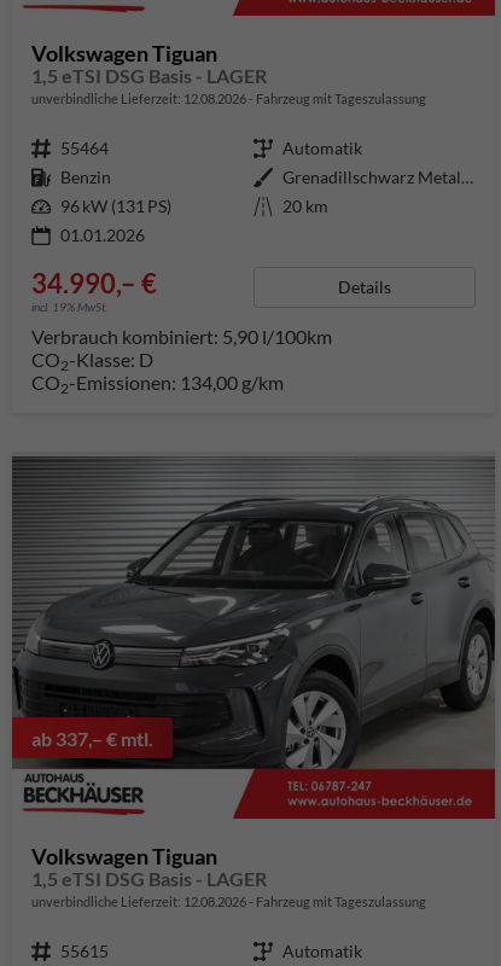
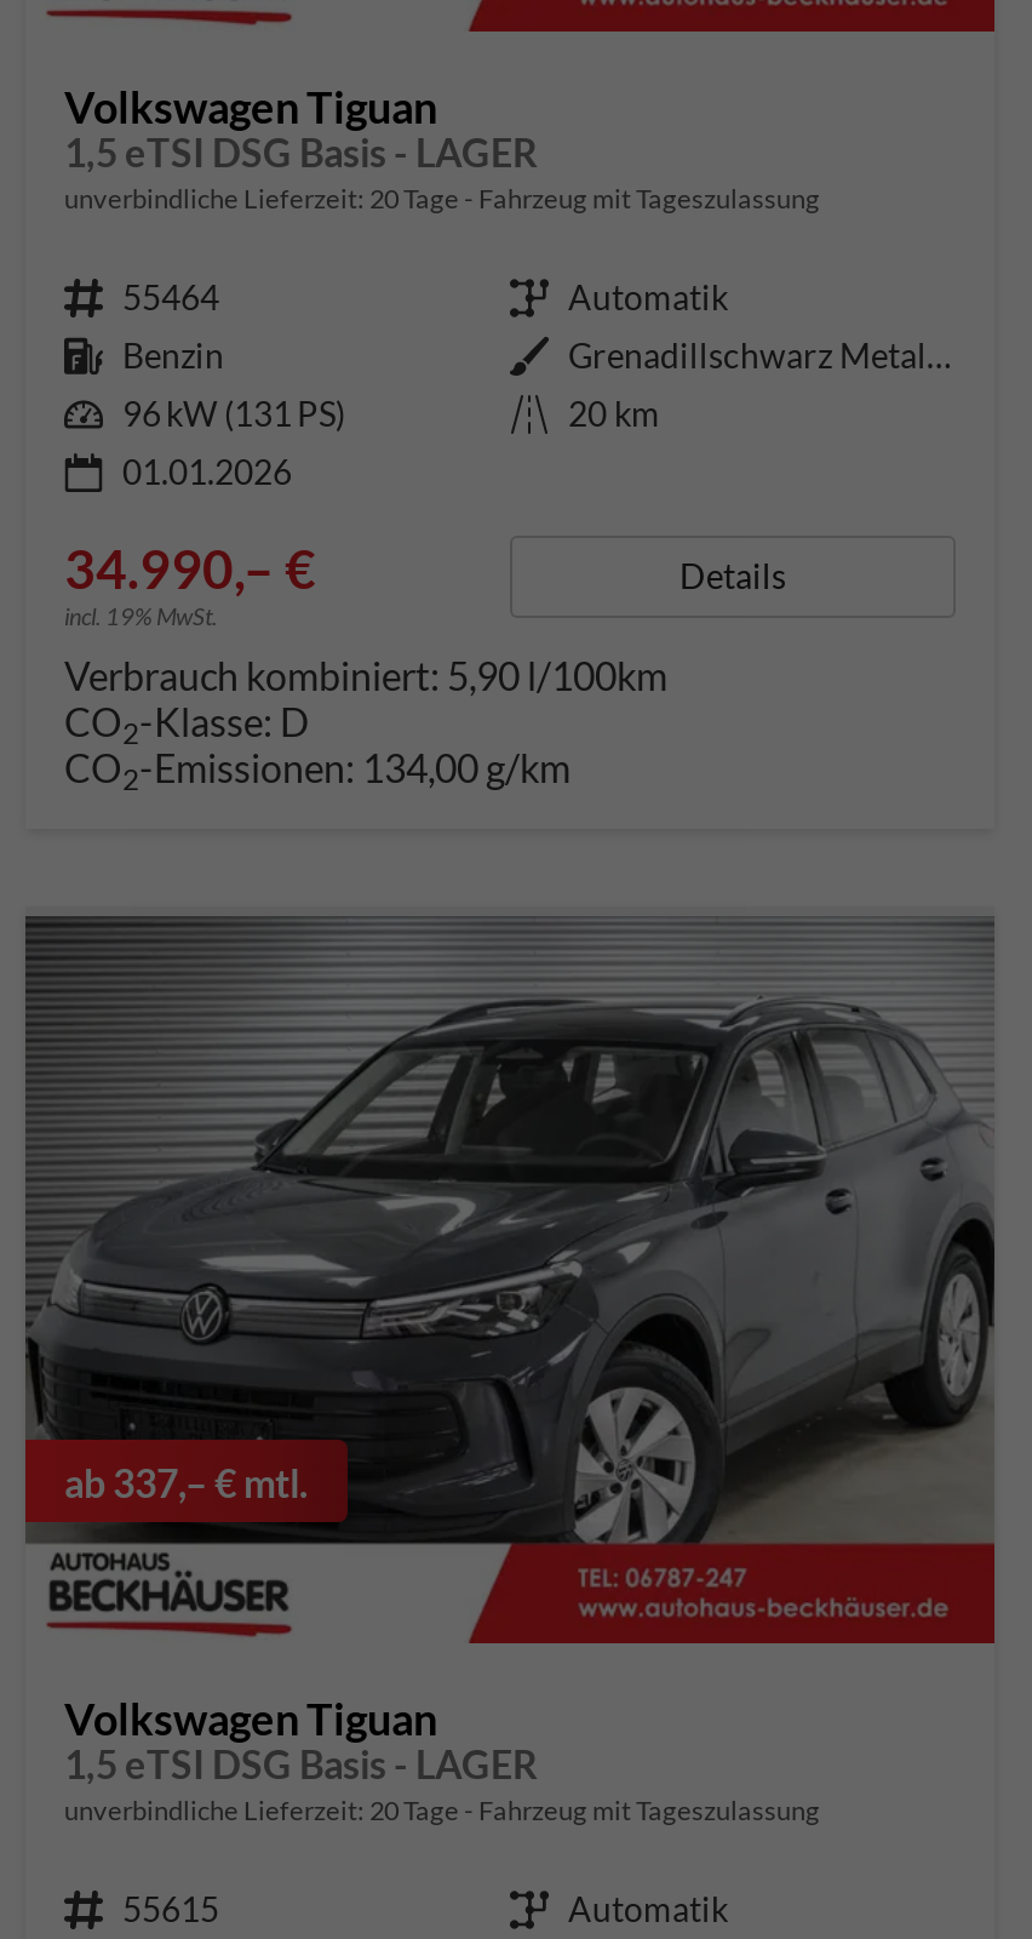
[31,90,426,106] unverbindliche Lieferzeit: 12.08.2026 Fahrzeug mit Tageszulassung -> [64,182,820,213] unverbindliche Lieferzeit: 20 Tage Fahrzeug mit Tageszulassung
[31,893,426,909] unverbindliche Lieferzeit: 12.08.2026 Fahrzeug mit Tageszulassung -> [64,1793,820,1825] unverbindliche Lieferzeit: 20 Tage Fahrzeug mit Tageszulassung

